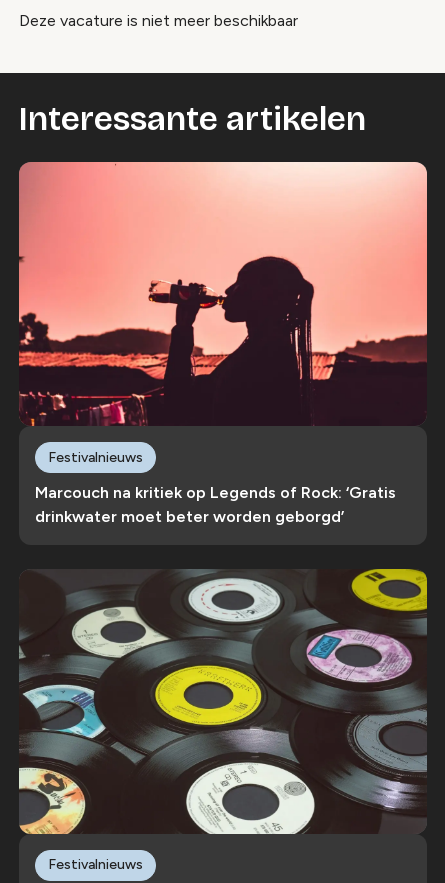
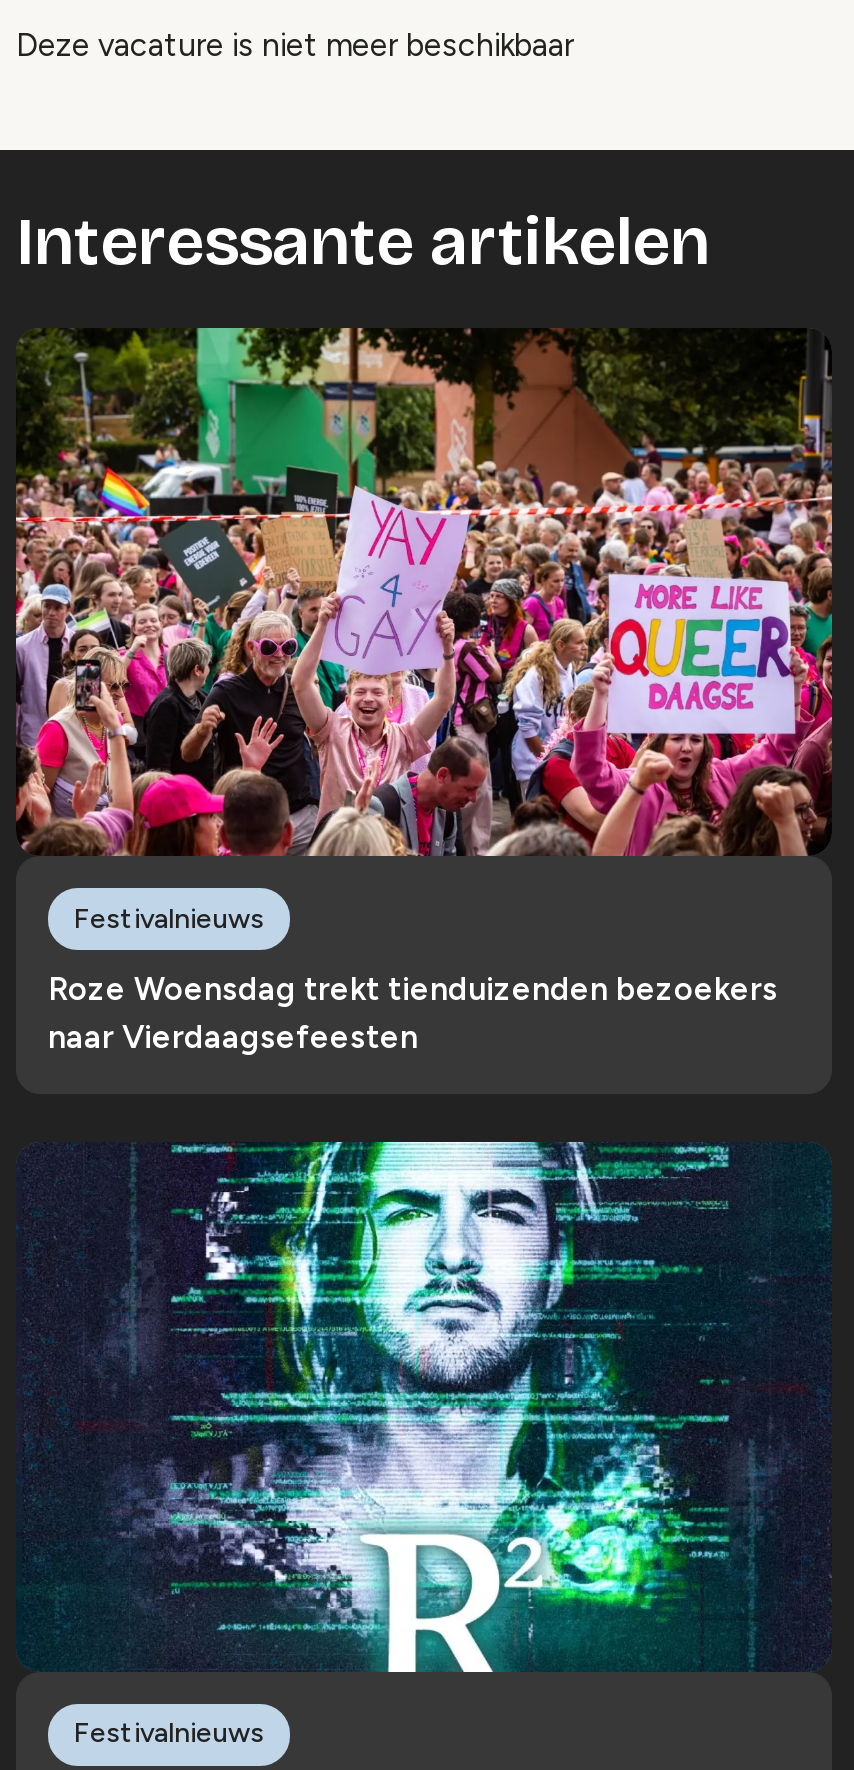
[18,161,428,427] [image] -> [14,326,834,858] [image]
[35,483,396,526] Marcouch na kritiek op Legends of Rock: ‘Gratis | drinkwater moet beter worden geborgd’ -> [48,971,778,1057] Roze Woensdag trekt tienduizenden bezoekers | naar Vierdaagsefeesten
[18,568,428,835] [image] -> [16,1140,832,1674] [image]

